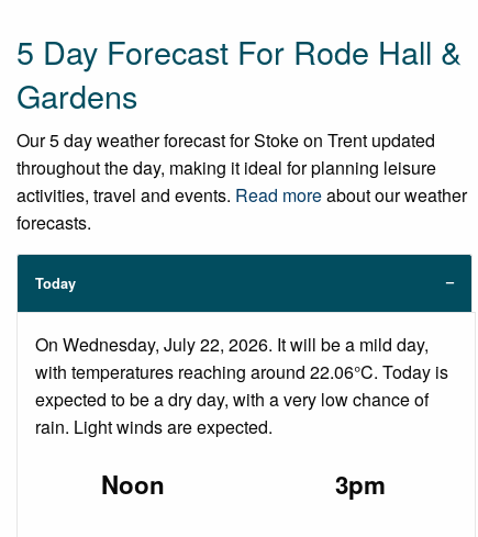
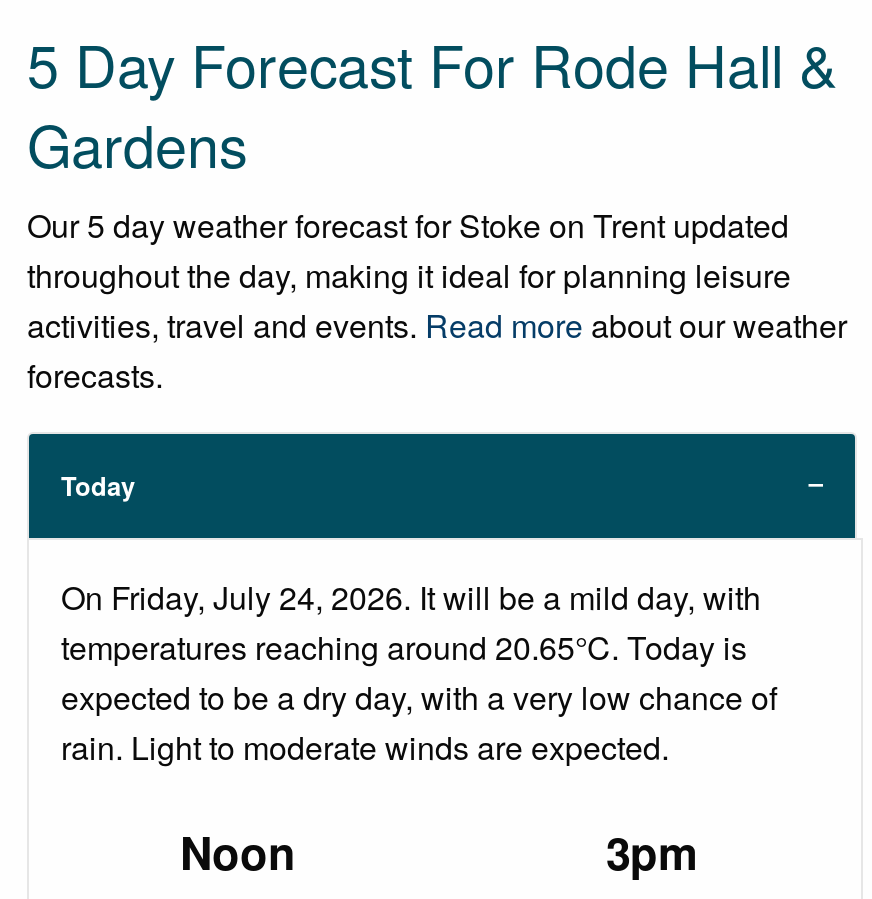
[35,332,448,385] On Wednesday, July 22, 2026. It will be a mild day, | with temperatures reaching around 22.06°C. Today is -> [61,575,761,671] On Friday, July 24, 2026. It will be a mild day, with | temperatures reaching around 20.65°C. Today is
[35,414,273,440] rain. Light winds are expected. -> [61,725,669,771] rain. Light to moderate winds are expected.

